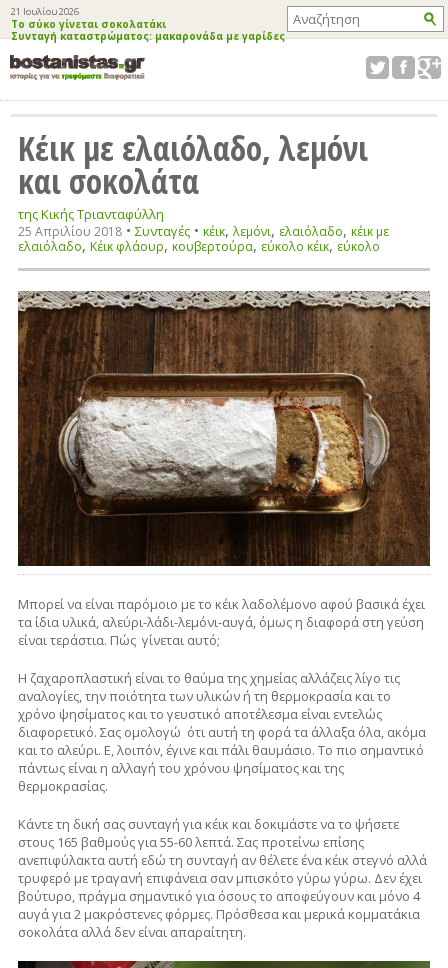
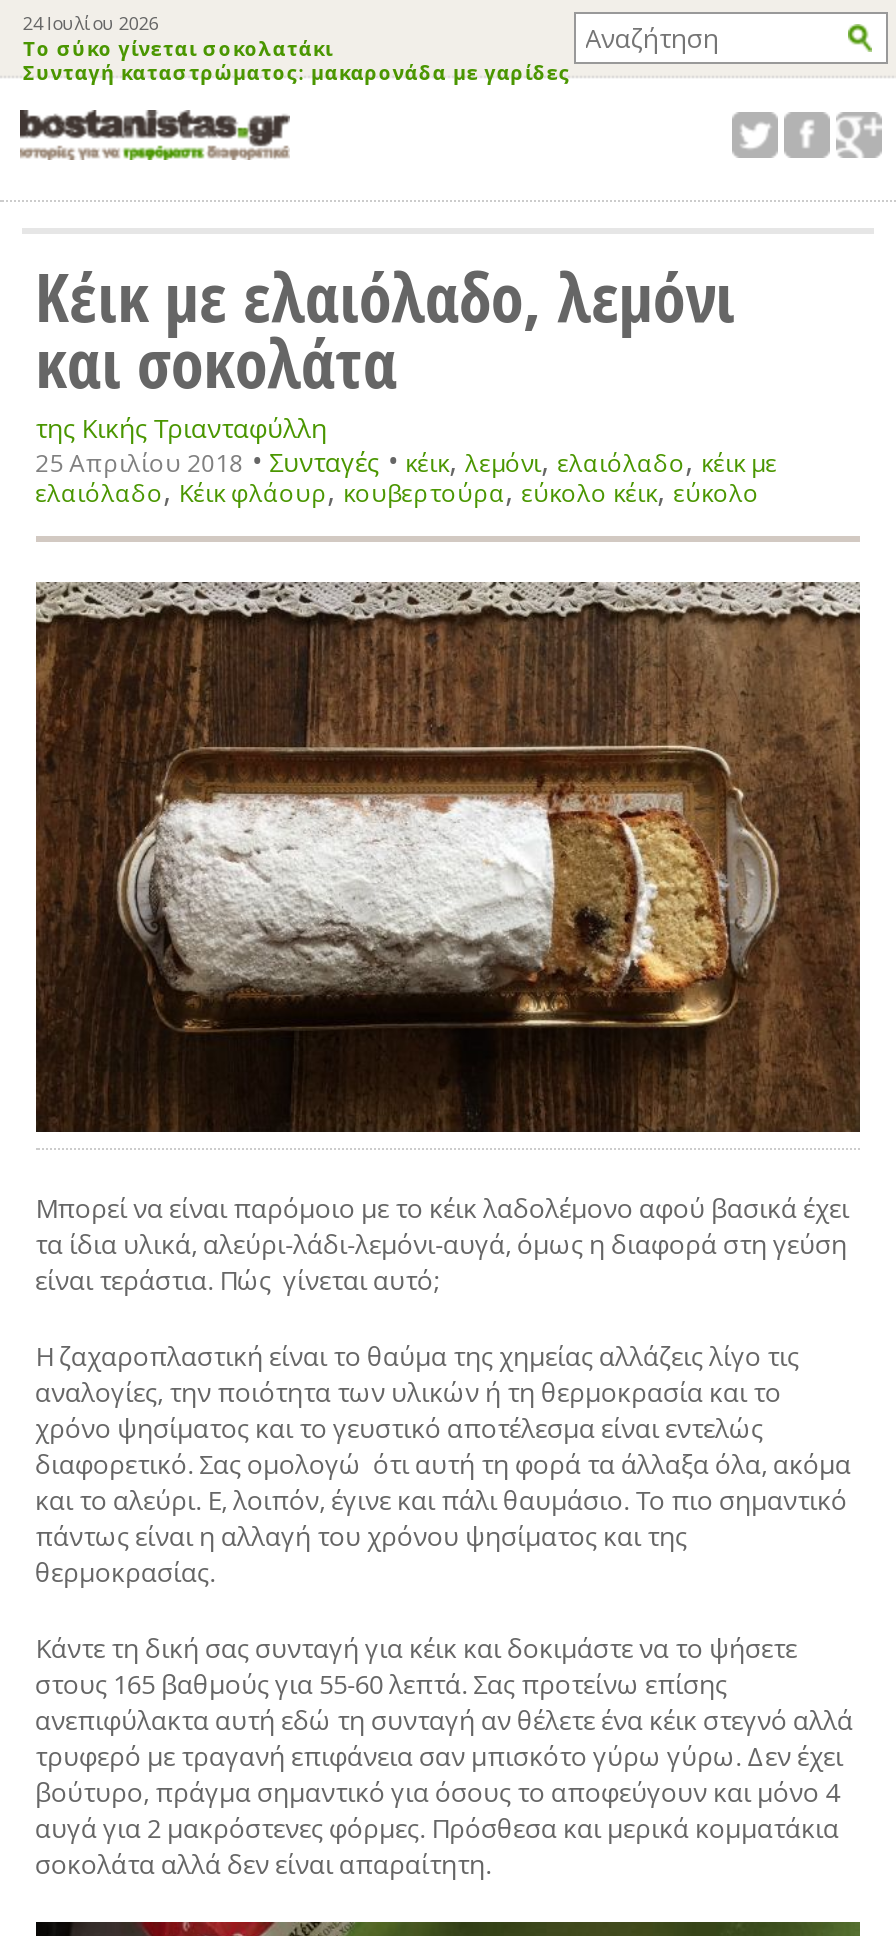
[11,5,79,18] 21 Ιουλίου 2026 -> [22,10,158,36] 24 Ιουλίου 2026

